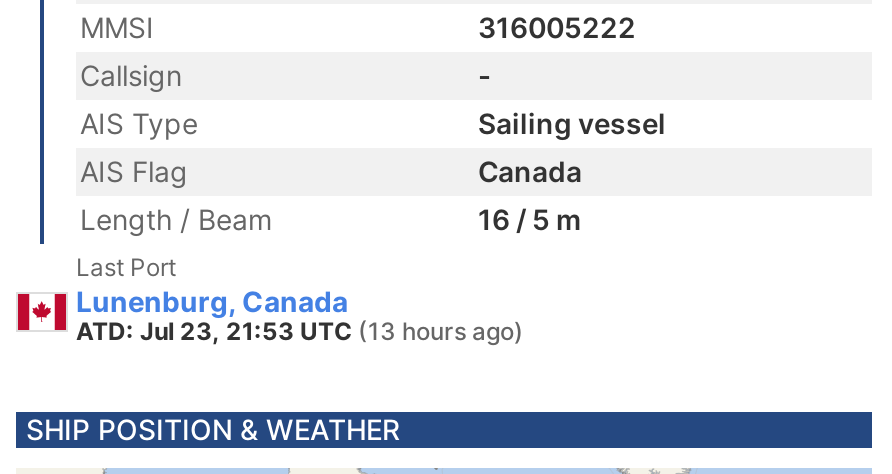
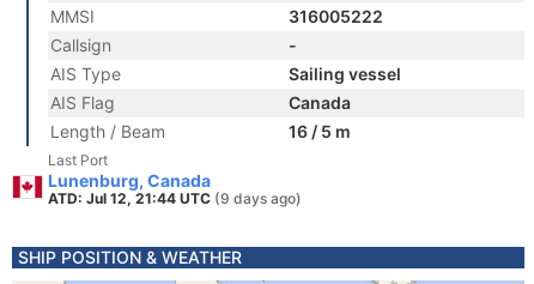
[76,316,524,346] ATD: Jul 23, 21:53 UTC (13 hours ago) -> [48,189,302,207] ATD: Jul 12, 21:44 UTC (9 days ago)

